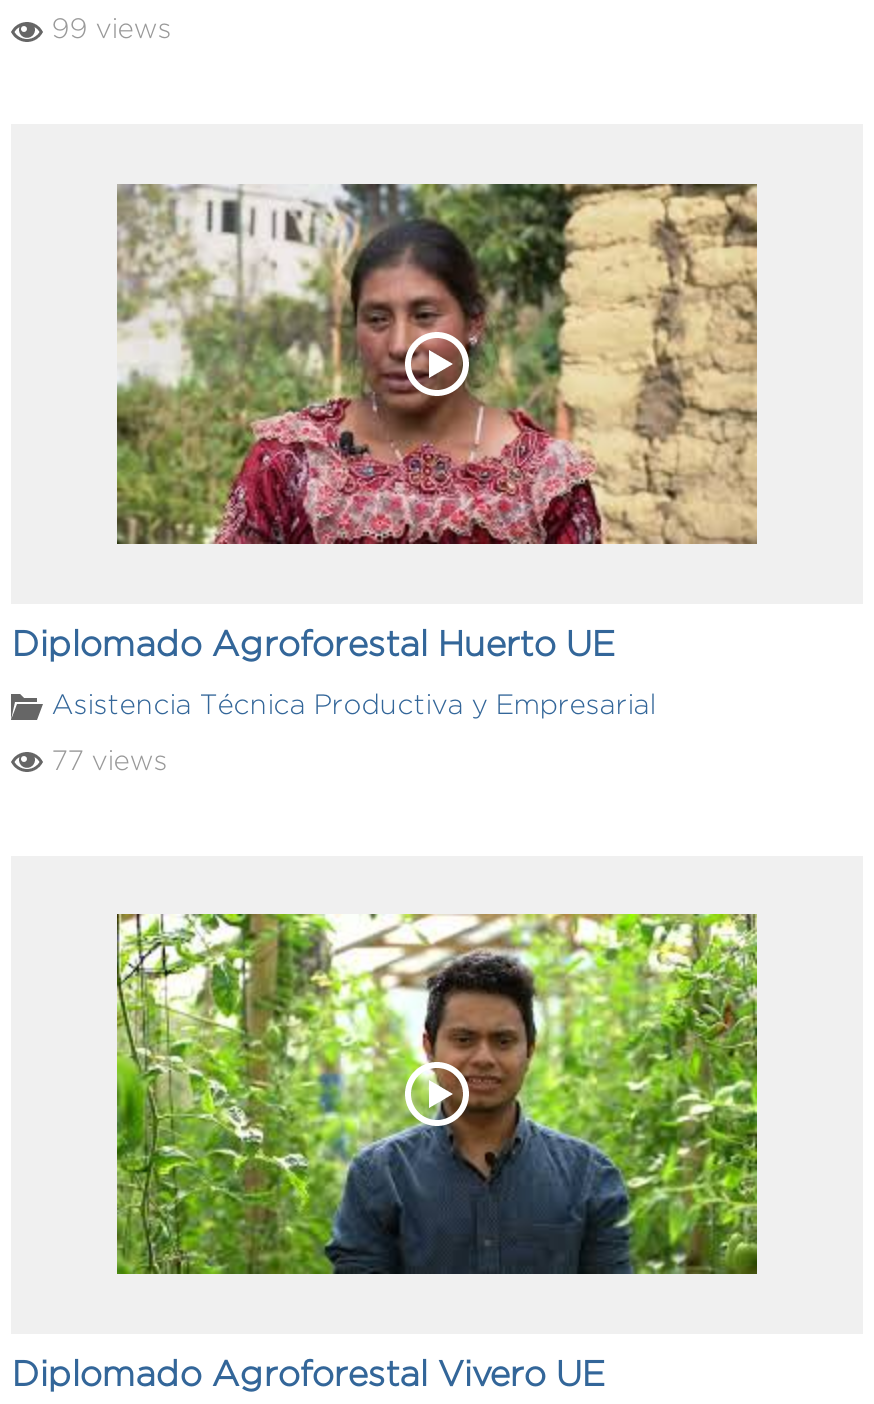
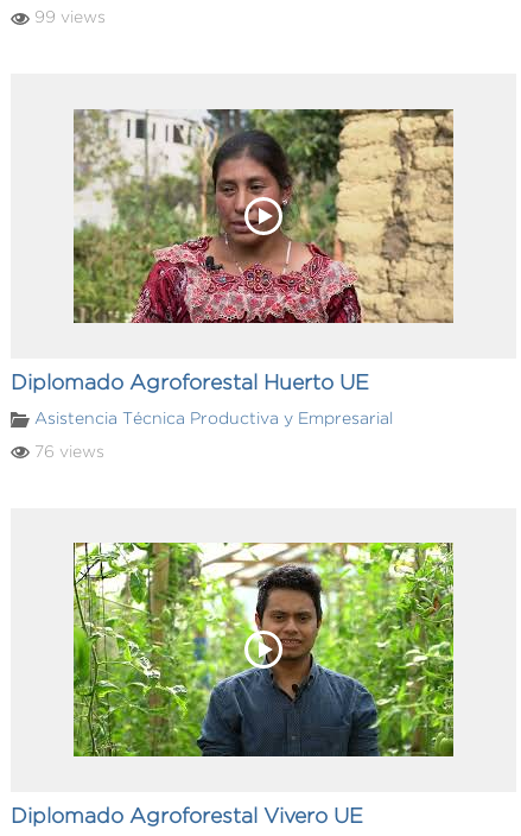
[43,744,167,776] 77 views -> [30,442,105,461] 76 views

